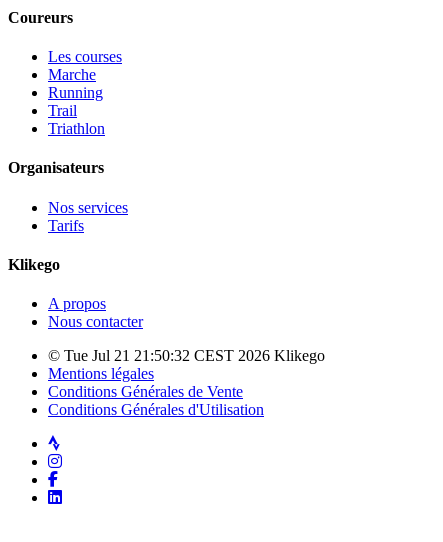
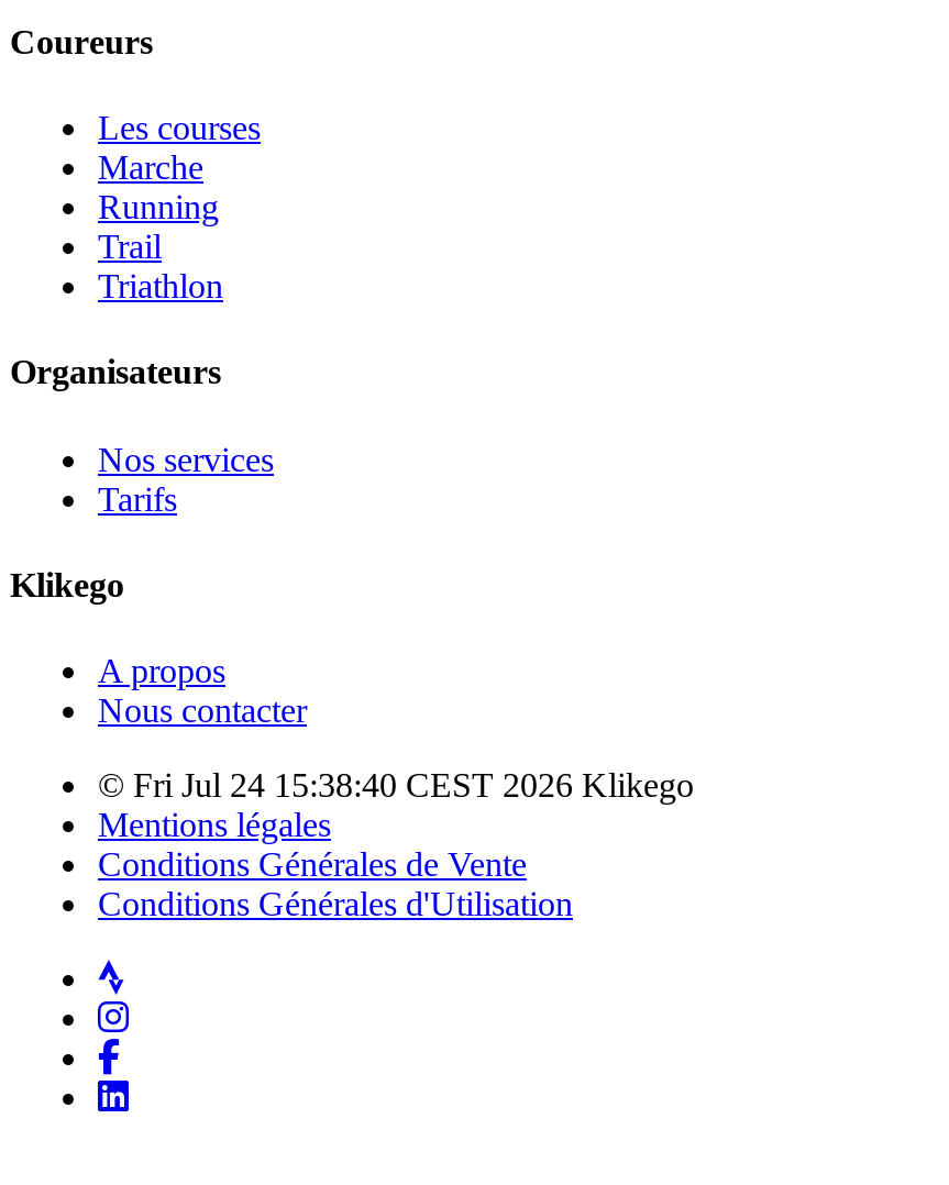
[48,347,325,364] © Tue Jul 21 21:50:32 CEST 2026 Klikego -> [98,766,694,804] © Fri Jul 24 15:38:40 CEST 2026 Klikego

